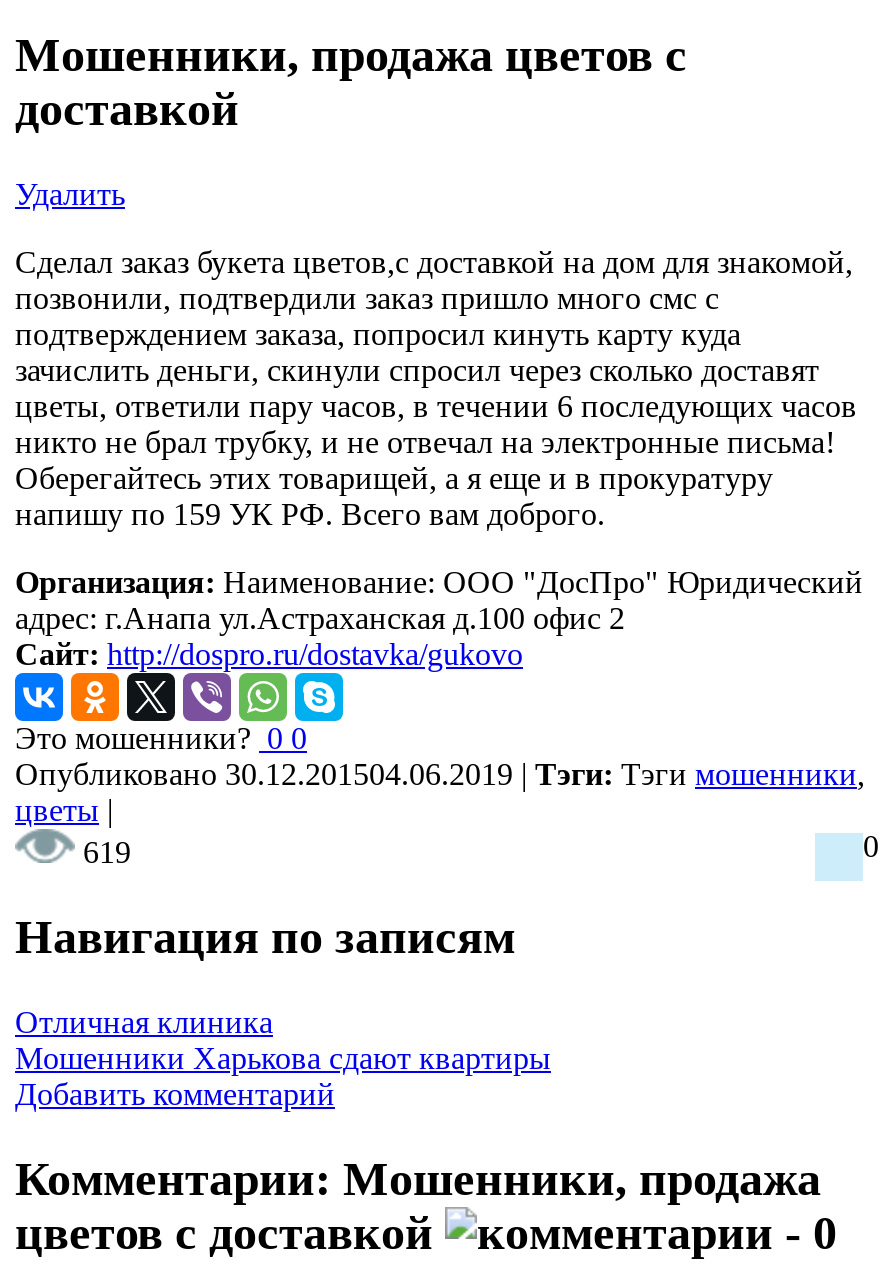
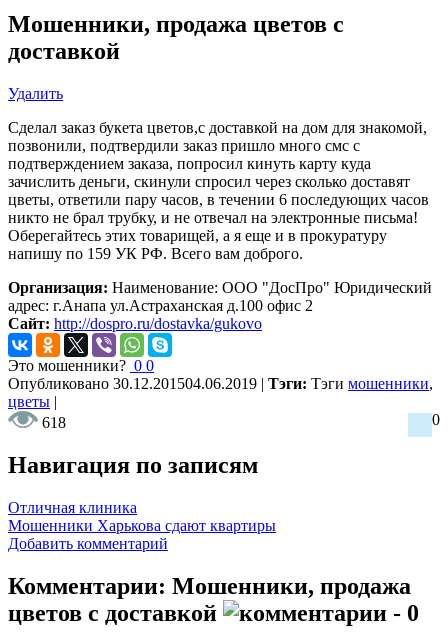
[75,835,131,869] 619 -> [38,414,66,431] 618

